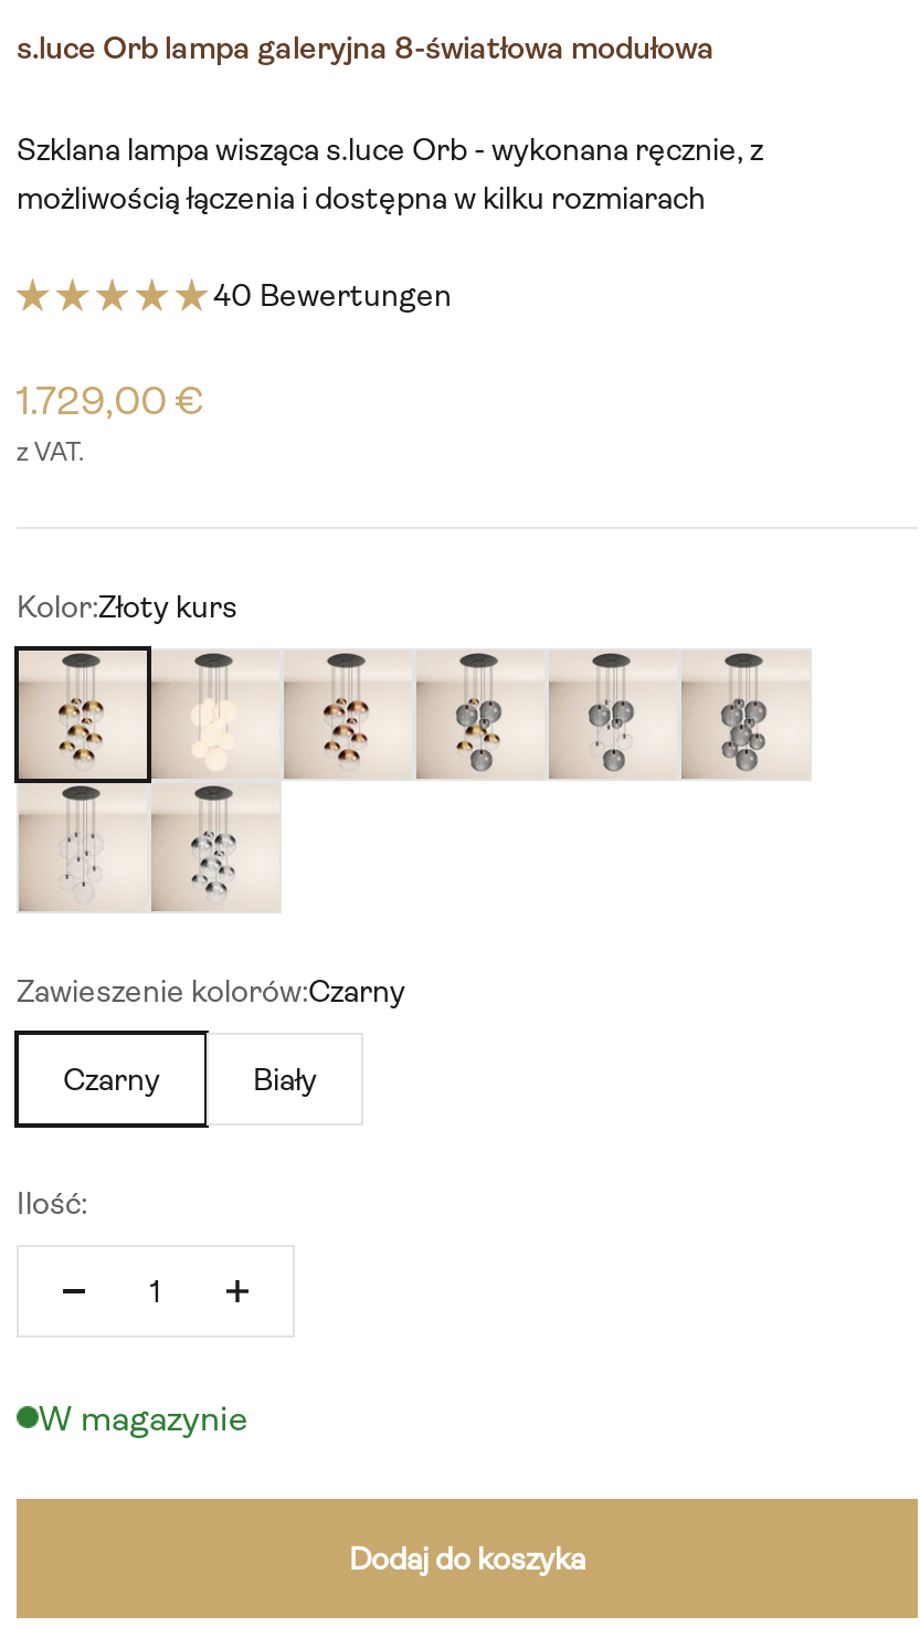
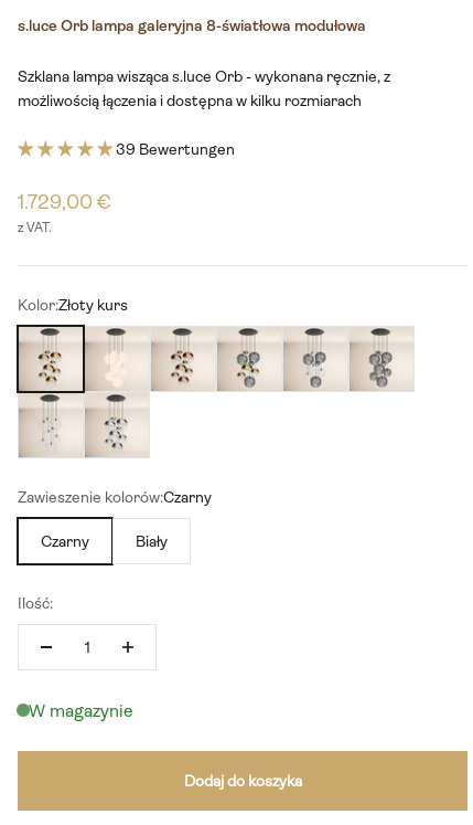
[213,276,452,311] 40 Bewertungen -> [116,140,235,157] 39 Bewertungen

